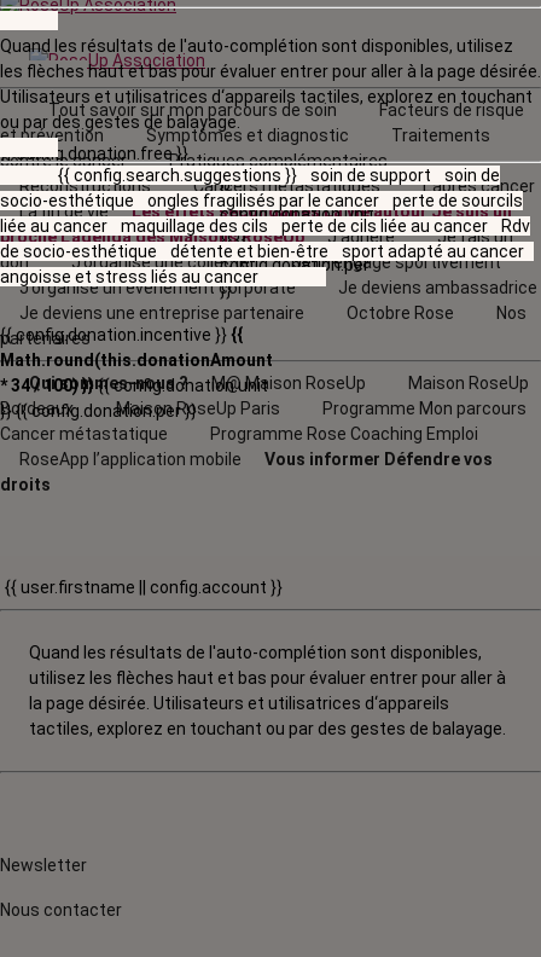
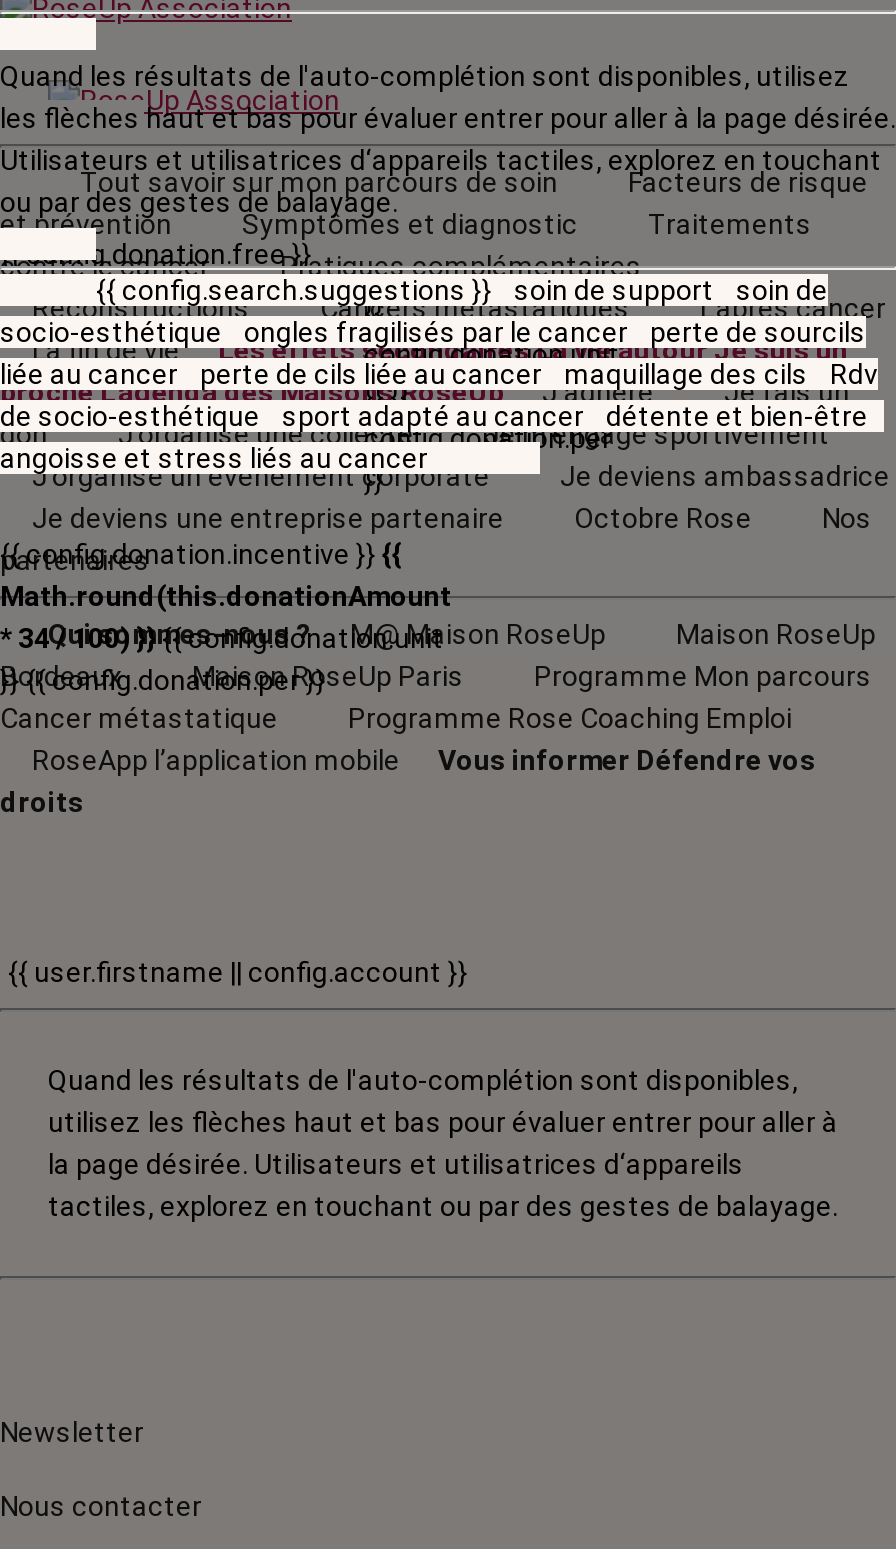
[0,216,530,236] liée au cancer maquillage des cils perte de cils liée au cancer Rdv -> [0,358,878,390] liée au cancer perte de cils liée au cancer maquillage des cils Rdv
[0,242,524,261] de socio-esthétique détente et bien-être sport adapté au cancer -> [0,400,868,432] de socio-esthétique sport adapté au cancer détente et bien-être

